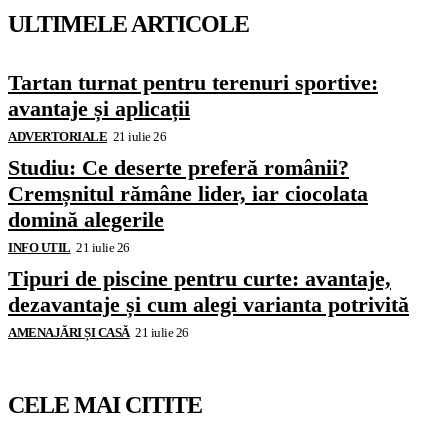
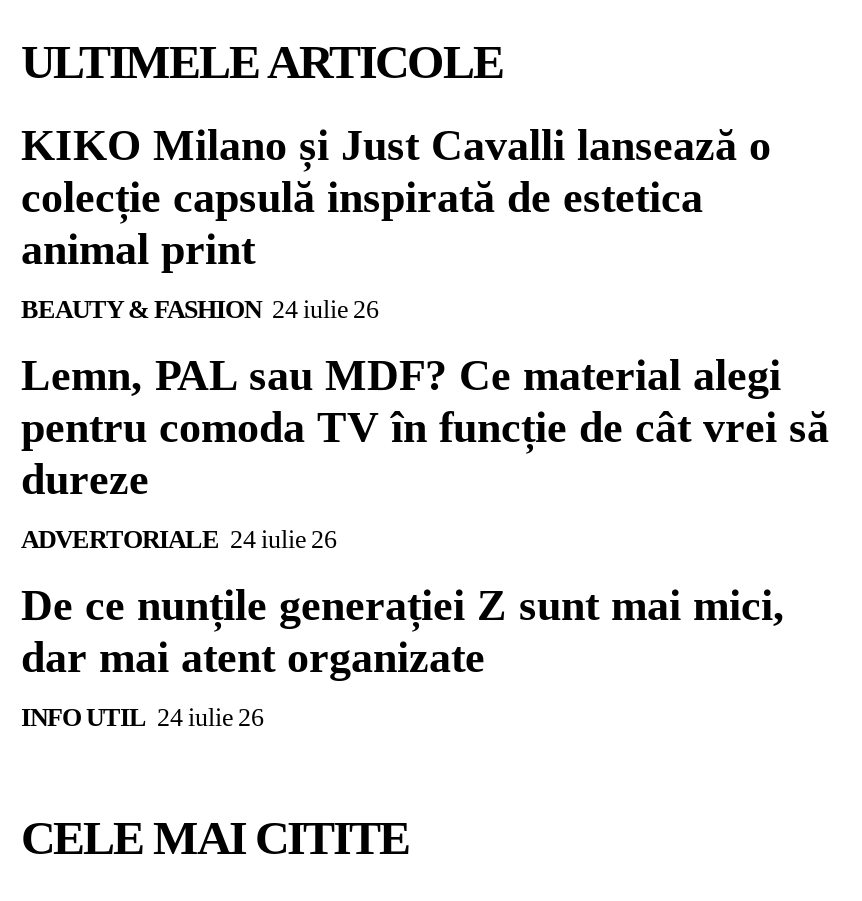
[8,70,409,340] Tartan turnat pentru terenuri sportive: | avantaje și aplicații | ADVERTORIALE 21 iulie 26 | Studiu: Ce deserte preferă românii? | Cremșnitul rămâne lider, iar ciocolata | domină alegerile | INFO UTIL 21 iulie 26 | Tipuri de piscine pentru curte: avantaje, | dezavantaje și cum alegi varianta potrivită | AMENAJĂRI ȘI CASĂ 21 iulie 26 -> [21,120,829,732] KIKO Milano și Just Cavalli lansează o | colecție capsulă inspirată de estetica | animal print | BEAUTY & FASHION 24 iulie 26 | Lemn, PAL sau MDF? Ce material alegi | pentru comoda TV în funcție de cât vrei să | dureze | ADVERTORIALE 24 iulie 26 | De ce nunțile generației Z sunt mai mici, | dar mai atent organizate | INFO UTIL 24 iulie 26

